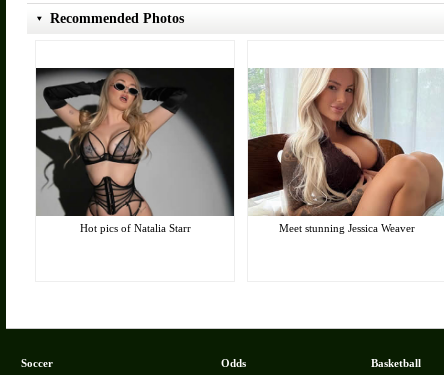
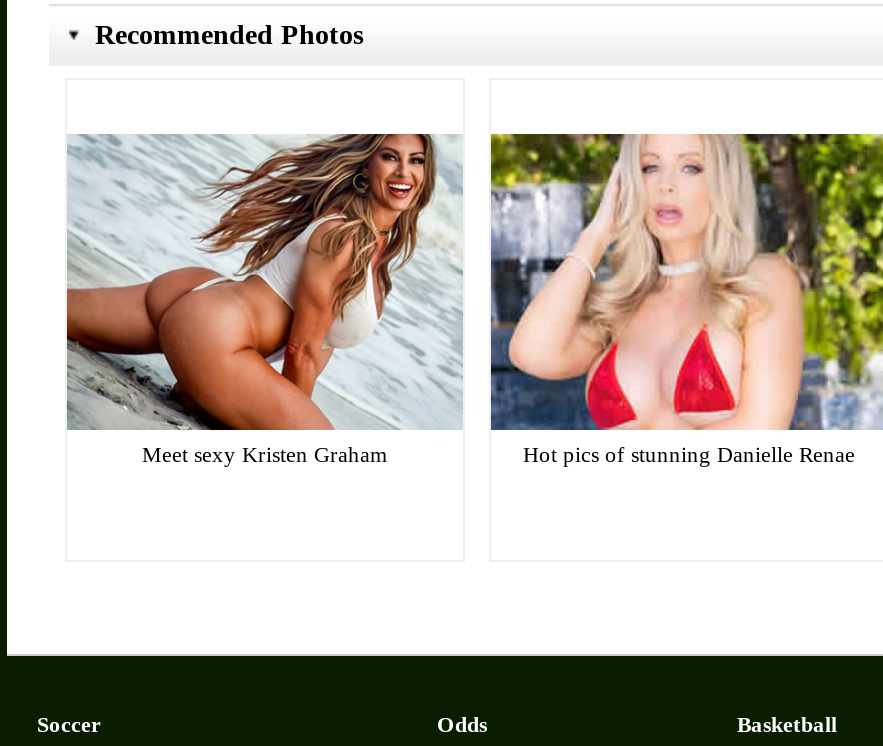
[35,67,415,234] [image] | Hot pics of Natalia Starr | Meet stunning Jessica Weaver -> [67,132,855,466] [image] | Meet sexy Kristen Graham | Hot pics of stunning Danielle Renae
[247,68,441,215] [image] -> [489,132,877,432] [image]

